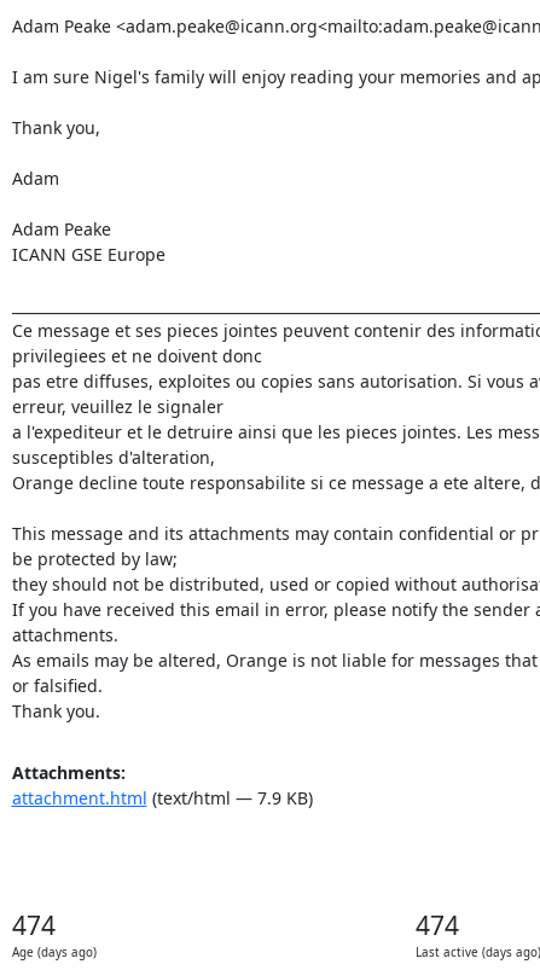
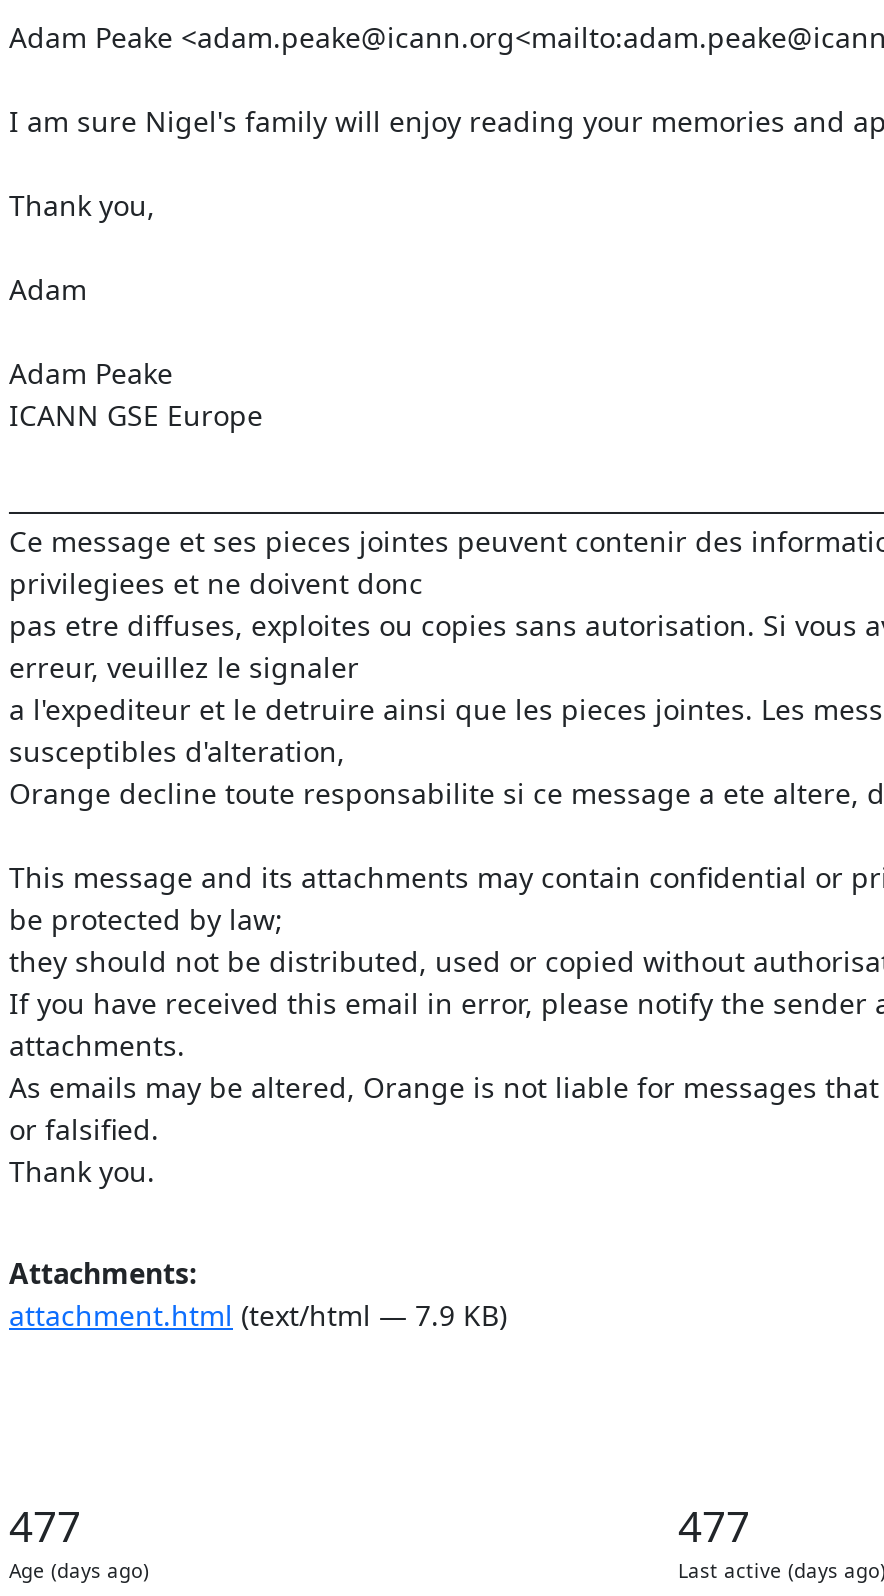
[11,908,55,942] 474 -> [9,1498,81,1554] 477
[416,908,459,942] 474 -> [678,1498,750,1554] 477

